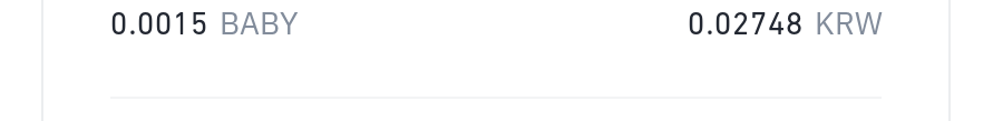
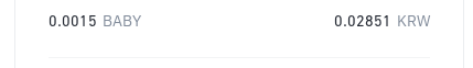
[688,10,882,41] 0.02748 KRW -> [334,14,430,30] 0.02851 KRW

